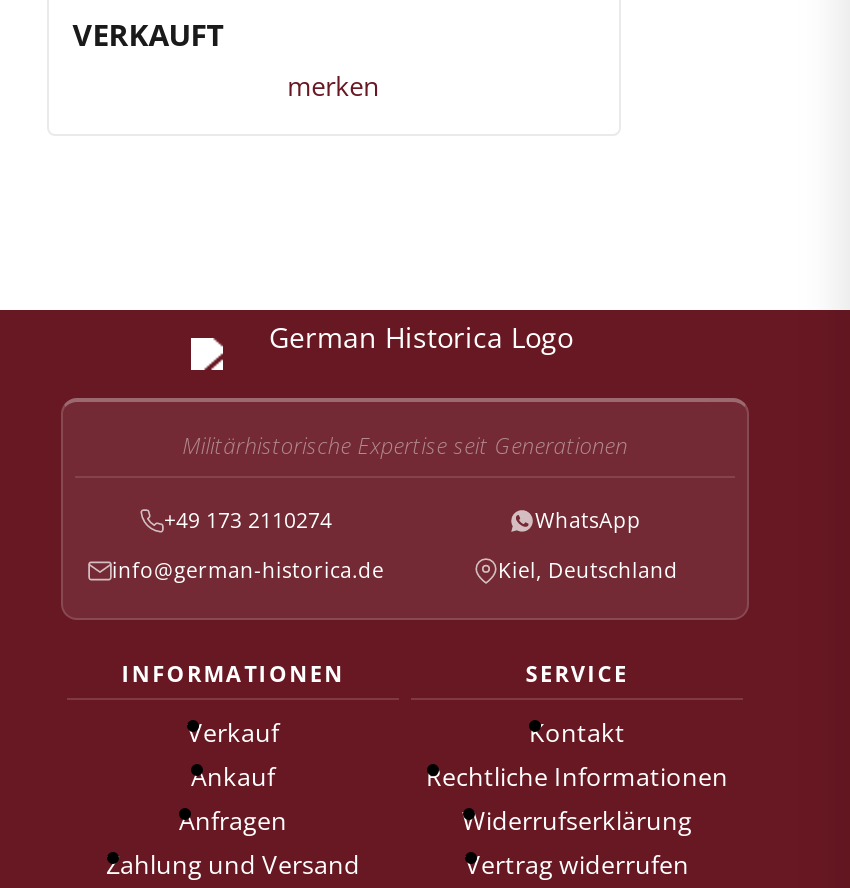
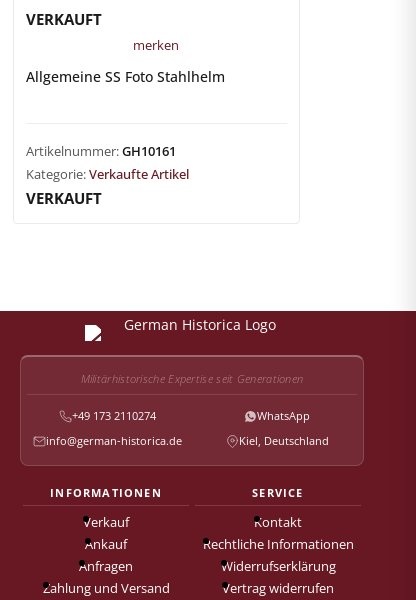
none -> [26,67,225,86] Allgemeine SS Foto Stahlhelm
none -> [26,142,189,208] Artikelnummer: GH10161 | Kategorie: Verkaufte Artikel | VERKAUFT

